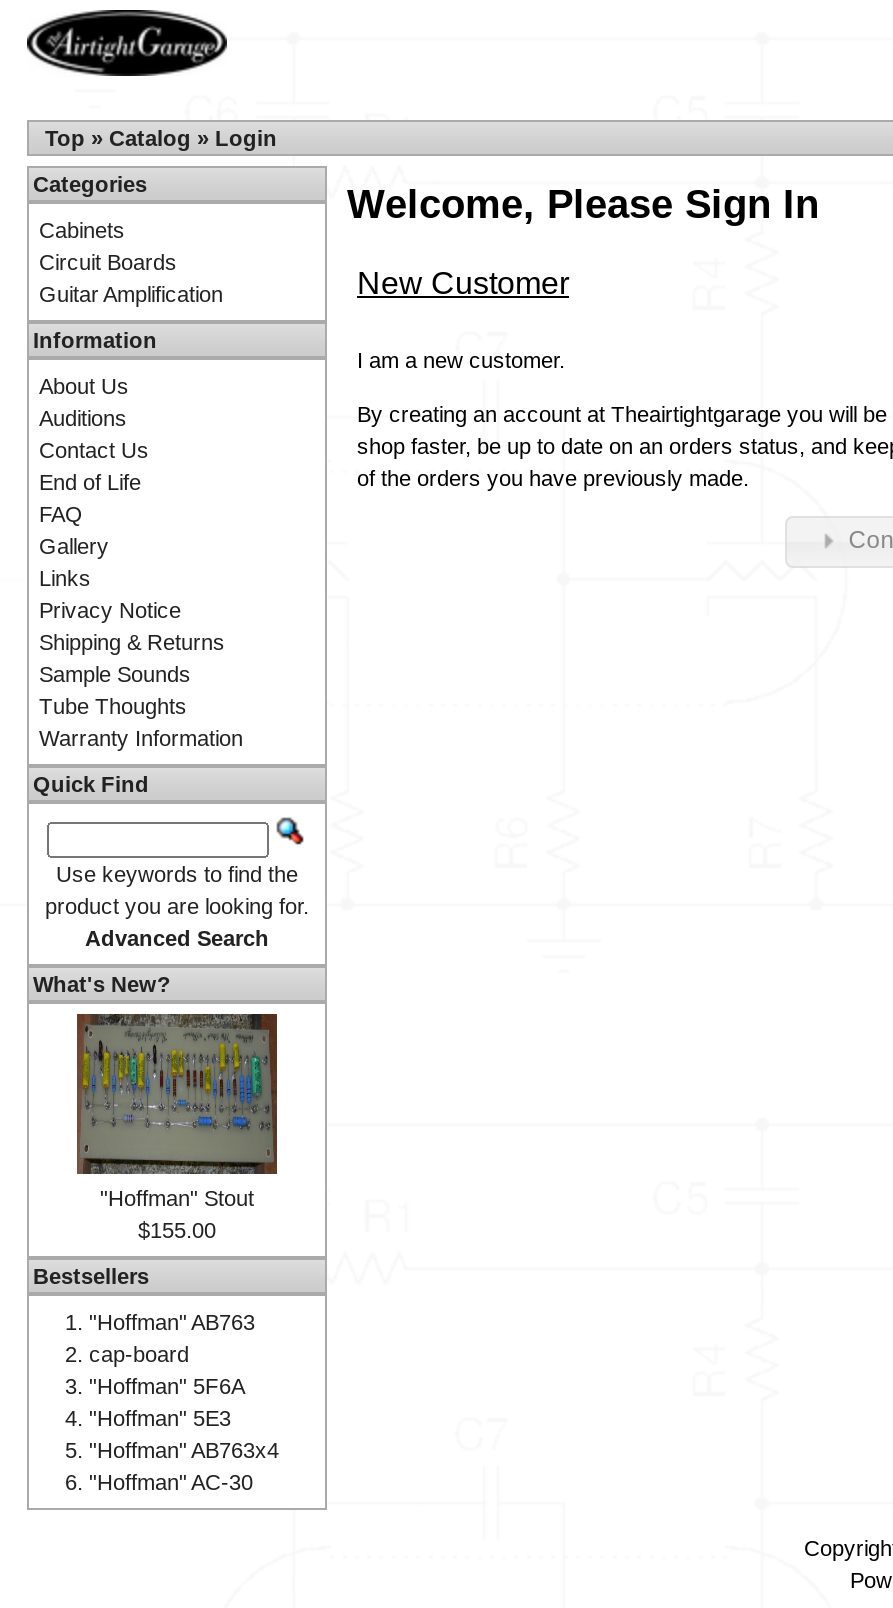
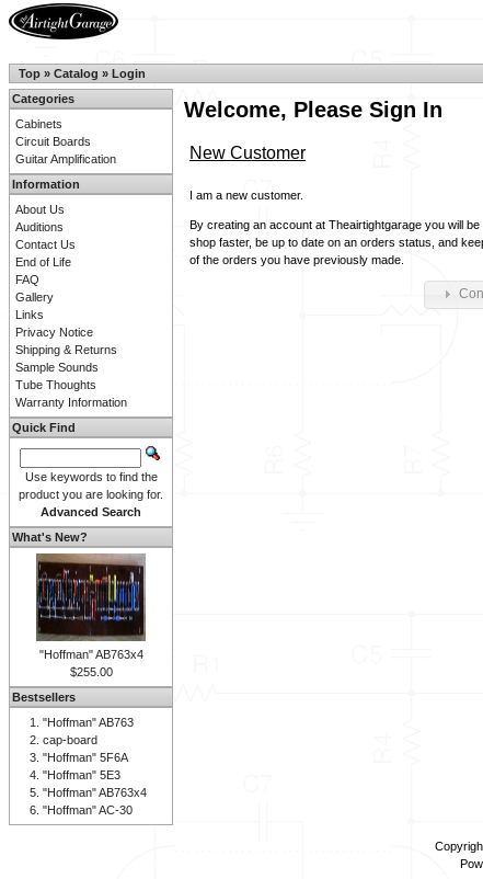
[77,1012,279,1210] [image] | "Hoffman" Stout -> [36,553,146,661] [image] | "Hoffman" AB763x4
[138,1218,216,1242] $155.00 -> [70,665,112,678] $255.00

